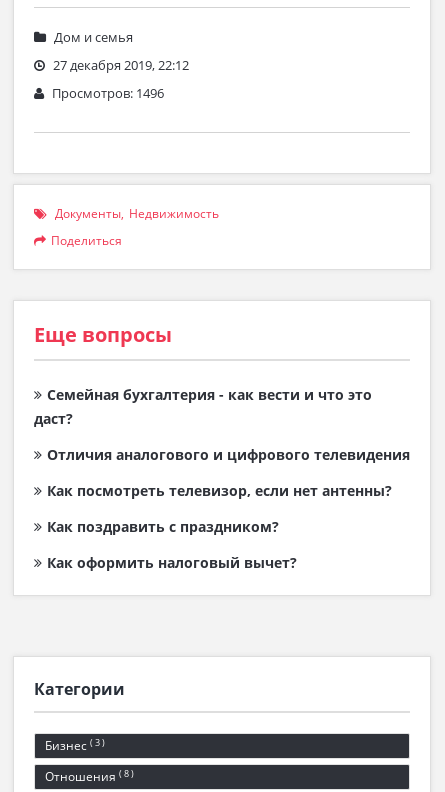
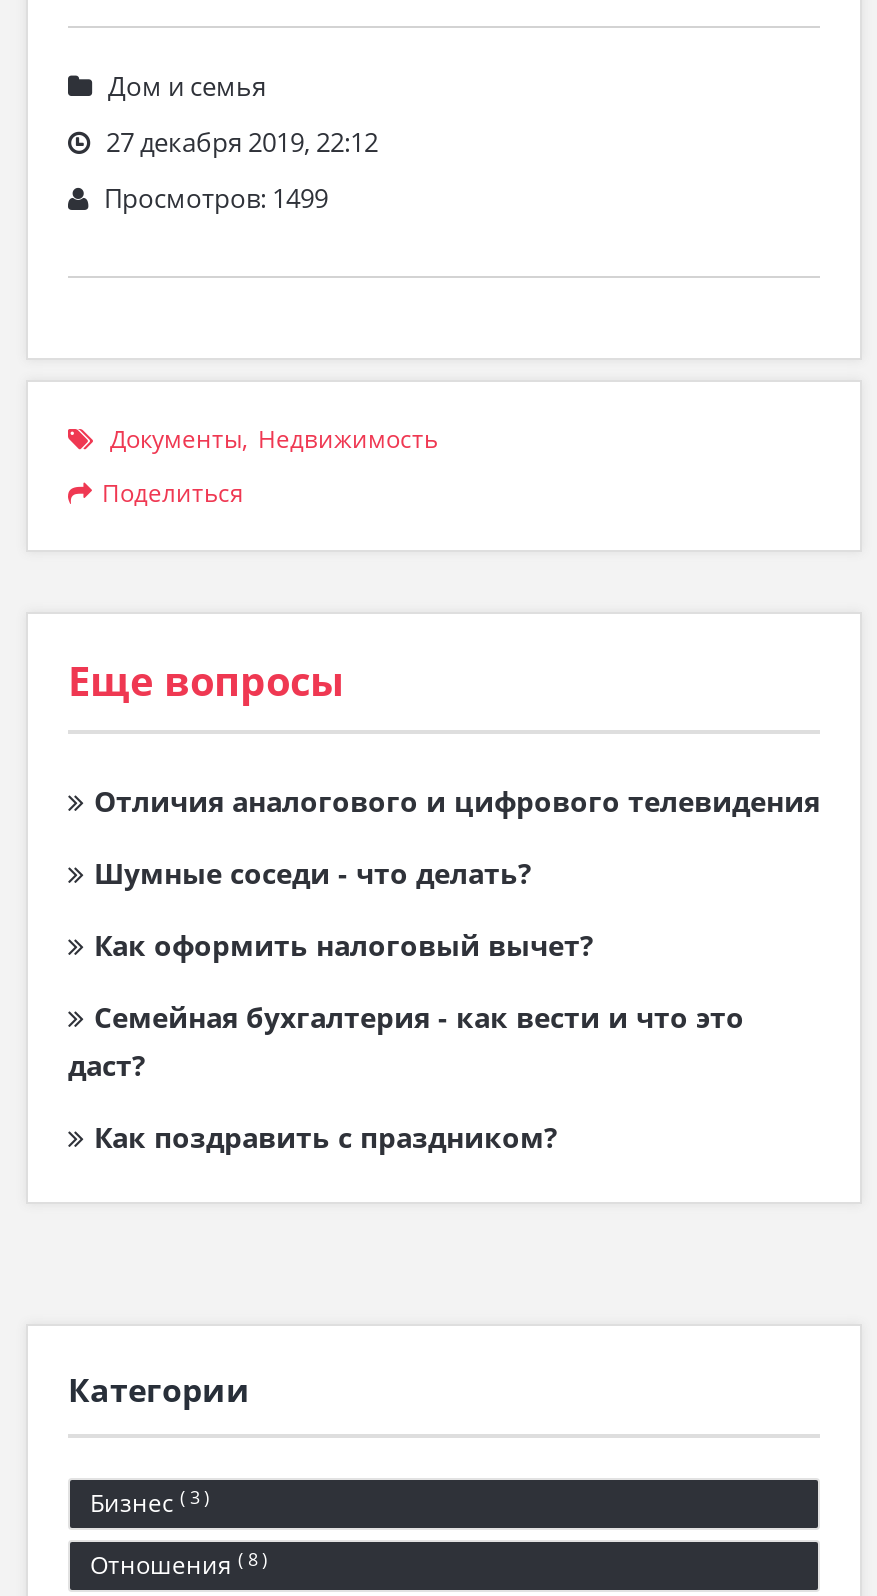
[49,84,164,102] Просмотров: 1496 -> [98,181,328,217] Просмотров: 1499
none -> [94,855,532,893] Шумные соседи - что делать?
moved [34,385,372,428] -> [68,999,744,1085]: Семейная бухгалтерия - как вести и что это | даст?
moved [47,445,410,464] -> [94,783,820,821]: Отличия аналогового и цифрового телевидения
[47,481,392,500] Как посмотреть телевизор, если нет антенны? -> none
moved [47,517,279,536] -> [94,1119,558,1157]: Как поздравить с праздником?
moved [47,553,297,572] -> [94,927,594,965]: Как оформить налоговый вычет?

